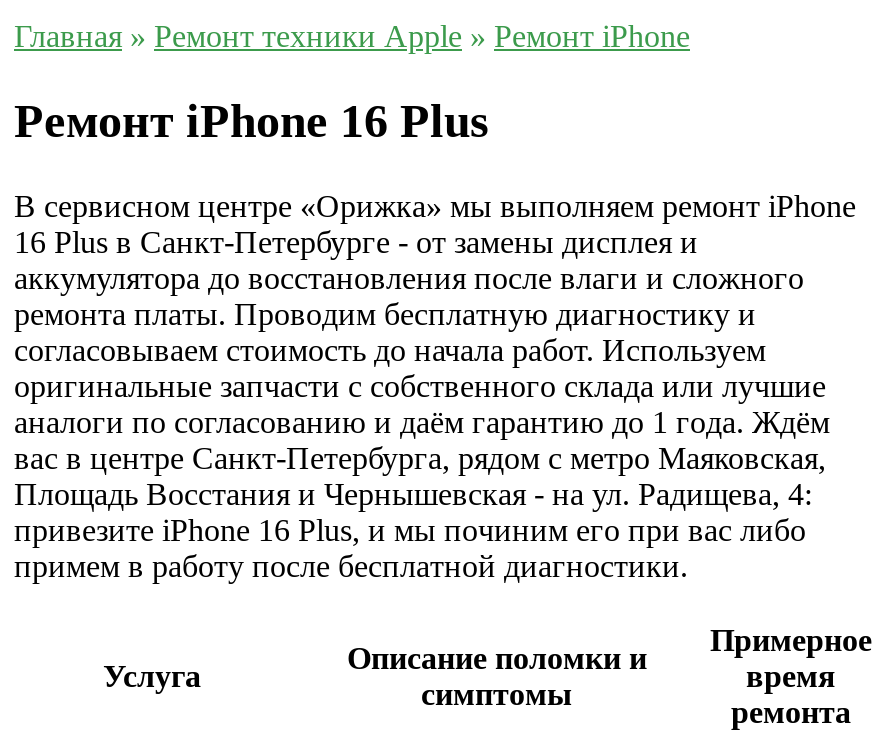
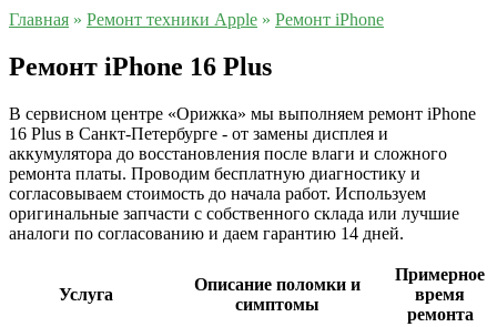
[14,405,830,583] аналоги по согласованию и даём гарантию до 1 года. Ждём | вас в центре Санкт-Петербурга, рядом с метро Маяковская, | Площадь Восстания и Чернышевская - на ул. Радищева, 4: | привезите iPhone 16 Plus, и мы починим его при вас либо | примем в работу после бесплатной диагностики. -> [9,224,404,243] аналоги по согласованию и даем гарантию 14 дней.

